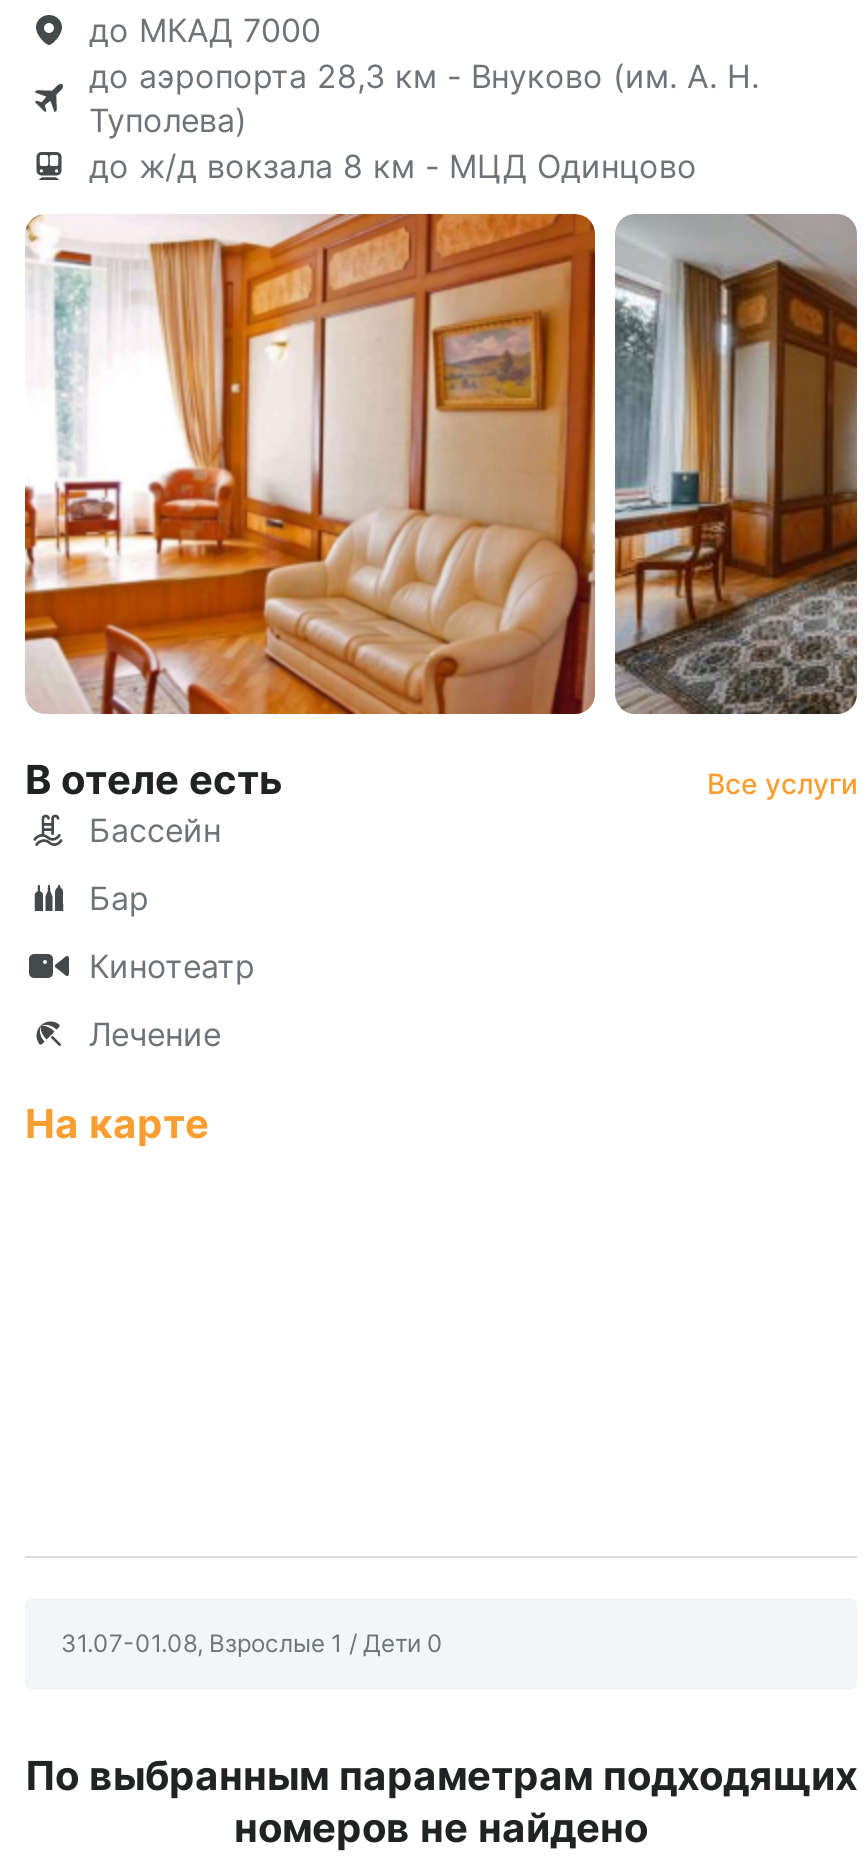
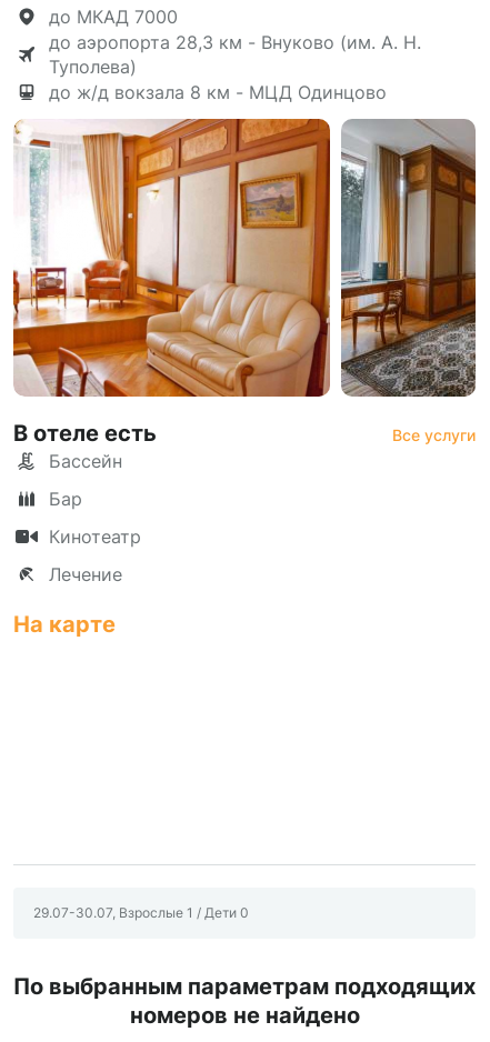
[61,1628,443,1658] 31.07-01.08, Взрослые 1 / Дети 0 -> [33,904,249,921] 29.07-30.07, Взрослые 1 / Дети 0

